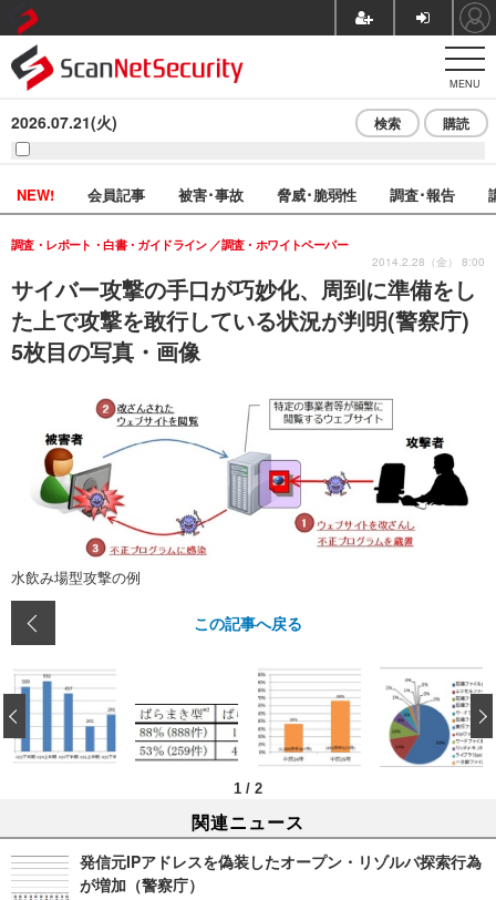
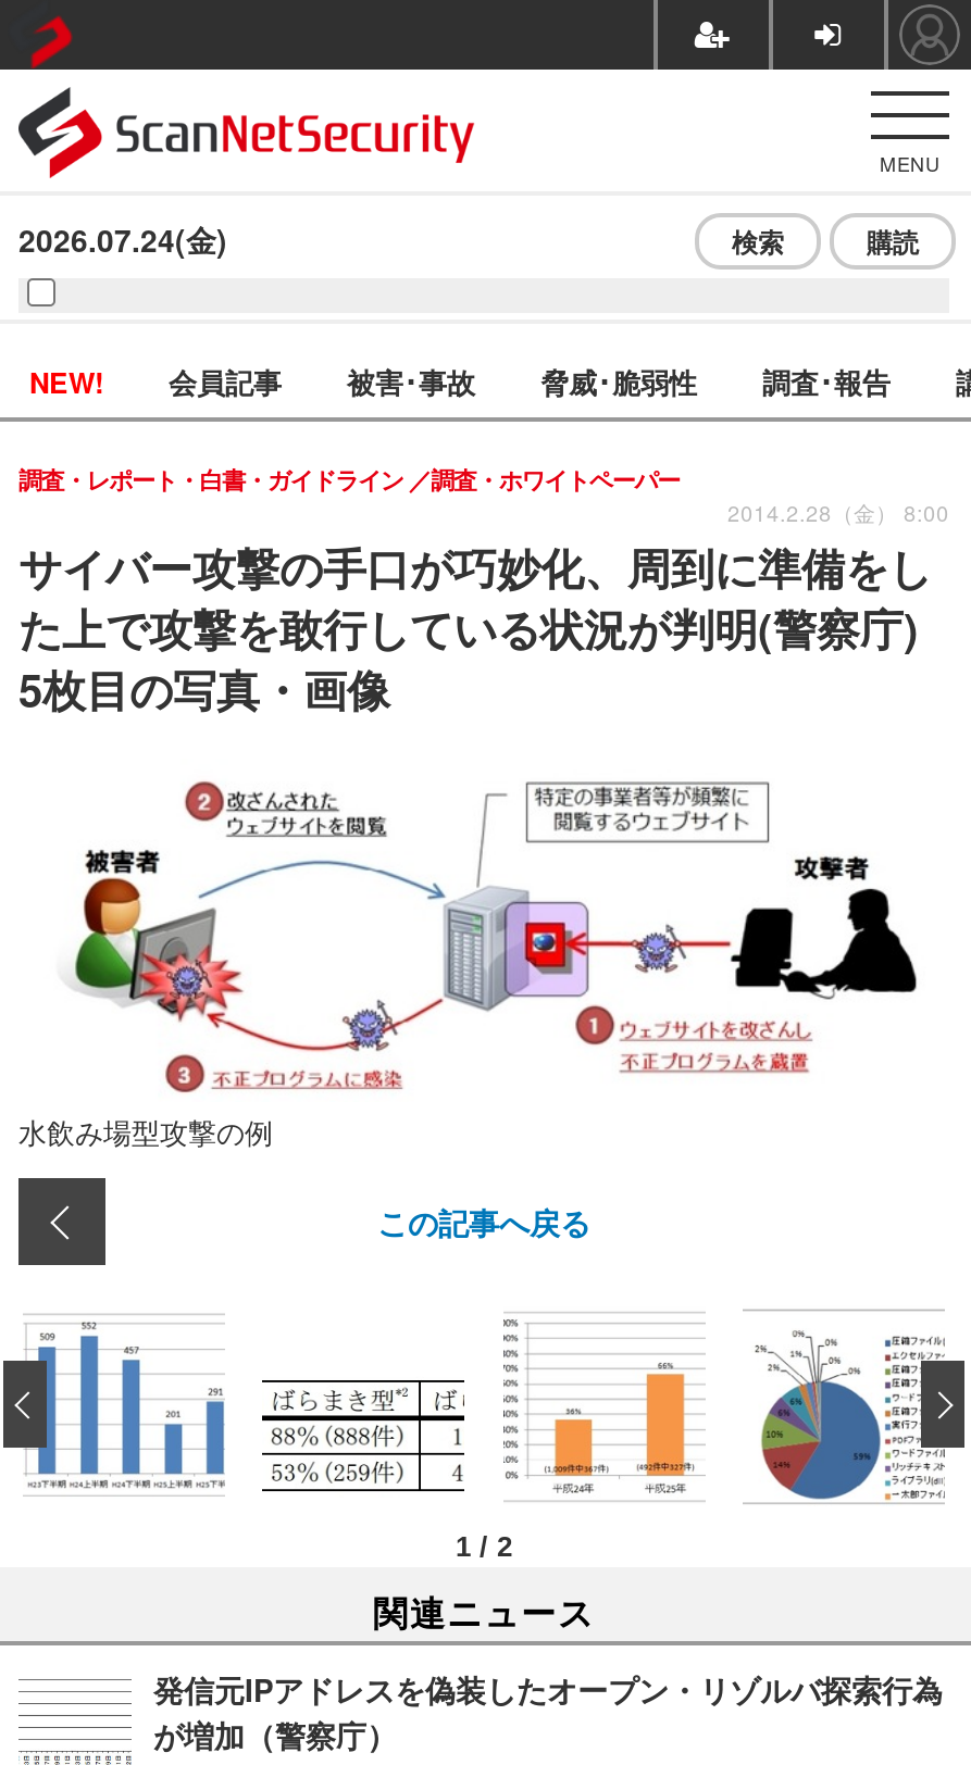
[11,111,117,133] 2026.07.21(火) -> [18,217,227,261] 2026.07.24(金)

